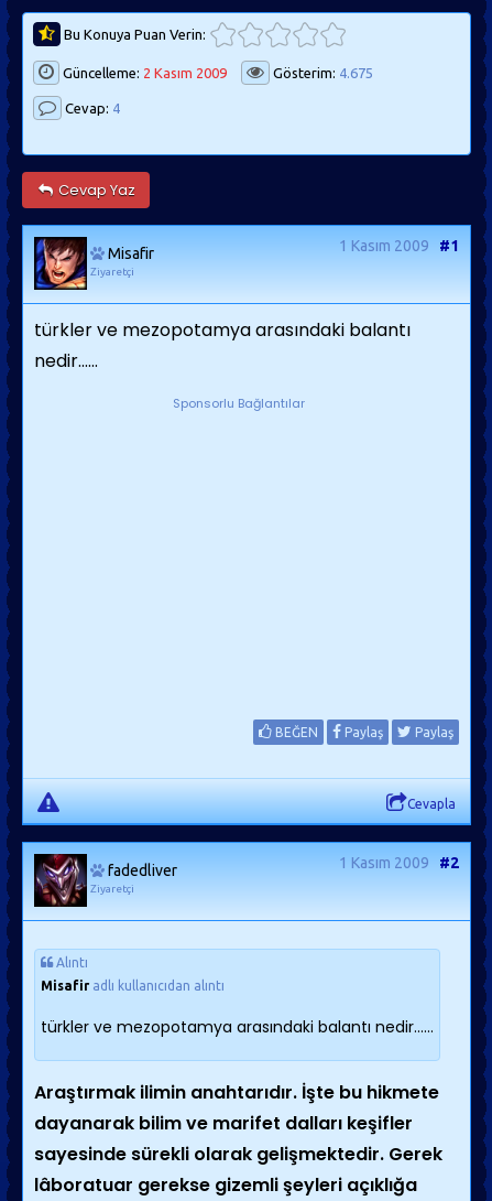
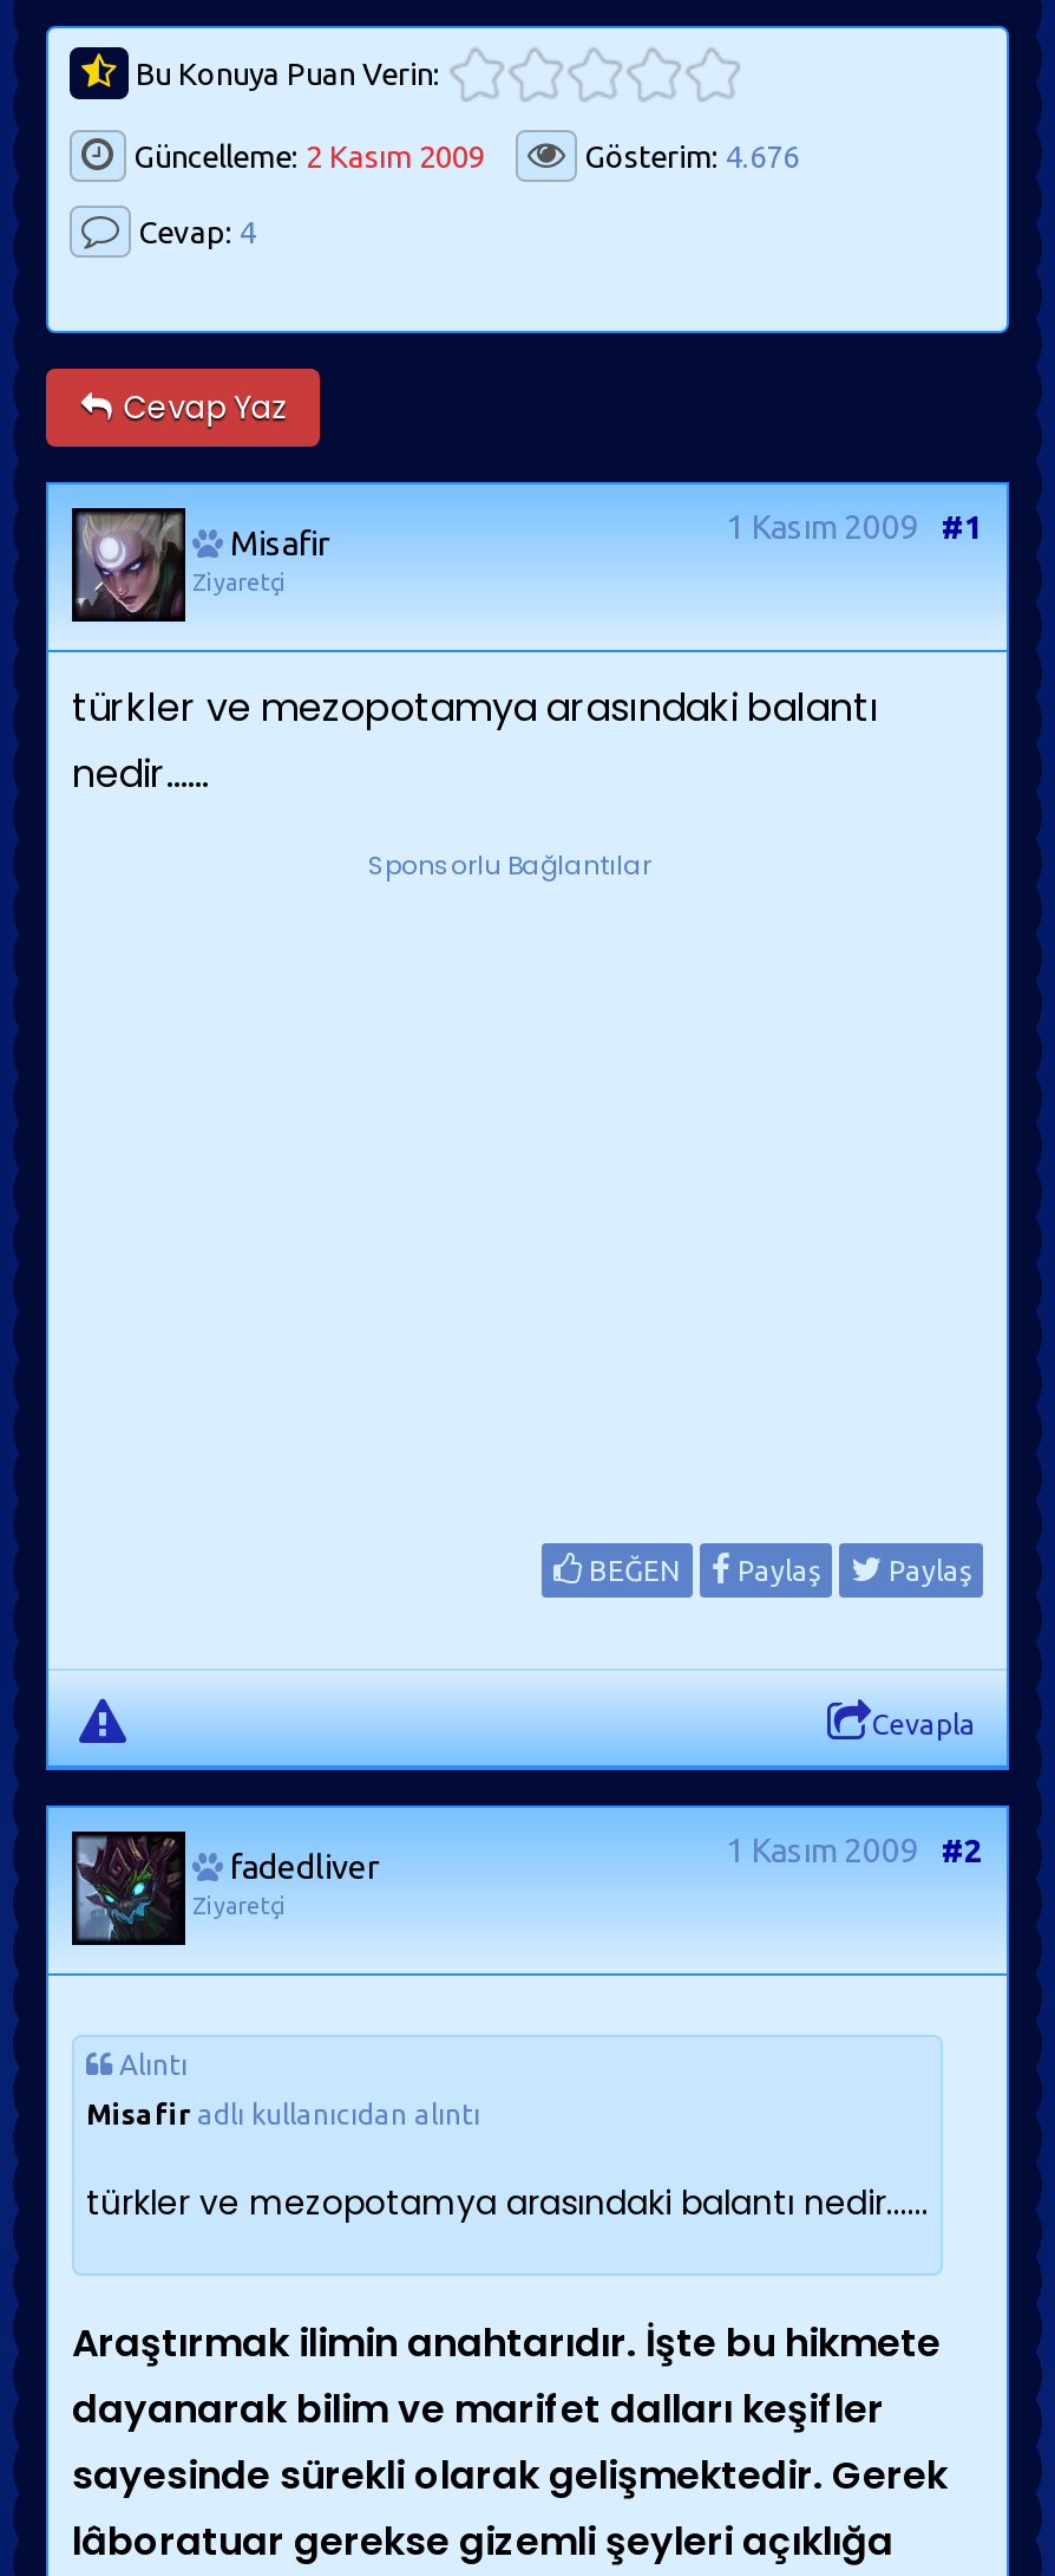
[270,65,373,80] Gösterim: 4.675 -> [577,139,799,173] Gösterim: 4.676
[35,239,86,290] [image] -> [74,513,183,622] [image]
[35,854,87,906] [image] -> [74,1832,183,1943] [image]

